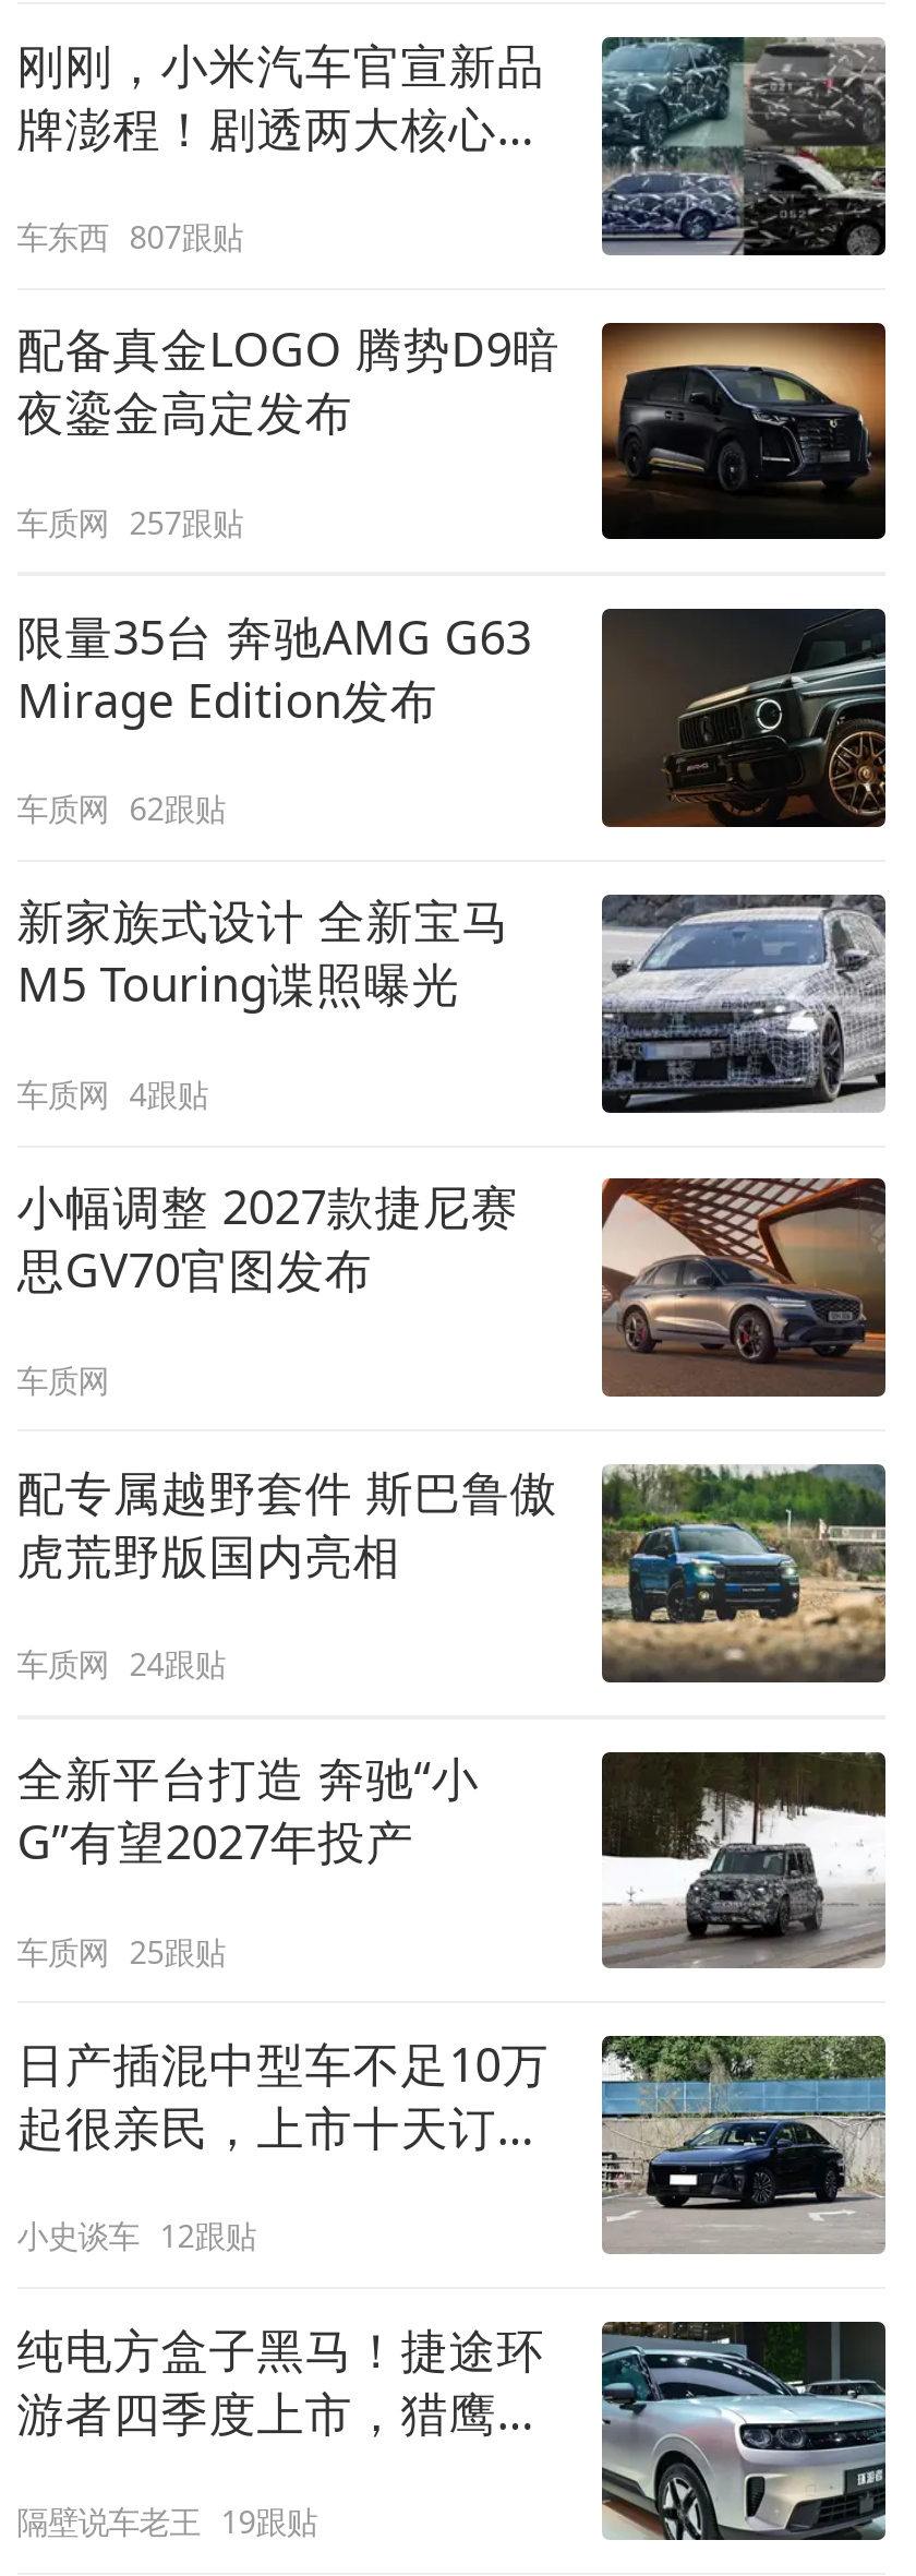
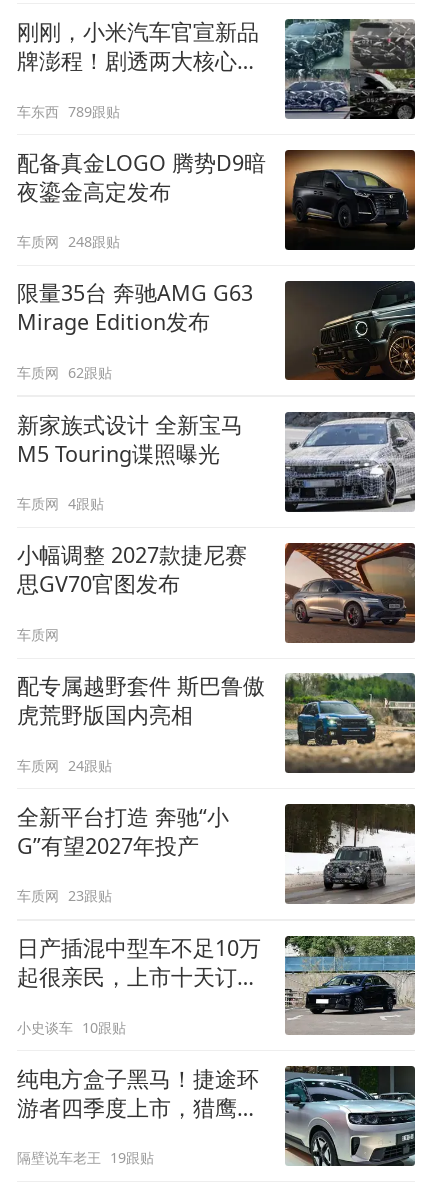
[17,216,243,257] 车东西 807跟贴 -> [17,101,120,120] 车东西 789跟贴
[17,501,243,543] 车质网 257跟贴 -> [17,232,120,251] 车质网 248跟贴
[17,1931,225,1972] 车质网 25跟贴 -> [17,886,112,905] 车质网 23跟贴
[17,2216,256,2257] 小史谈车 12跟贴 -> [17,1018,126,1037] 小史谈车 10跟贴

